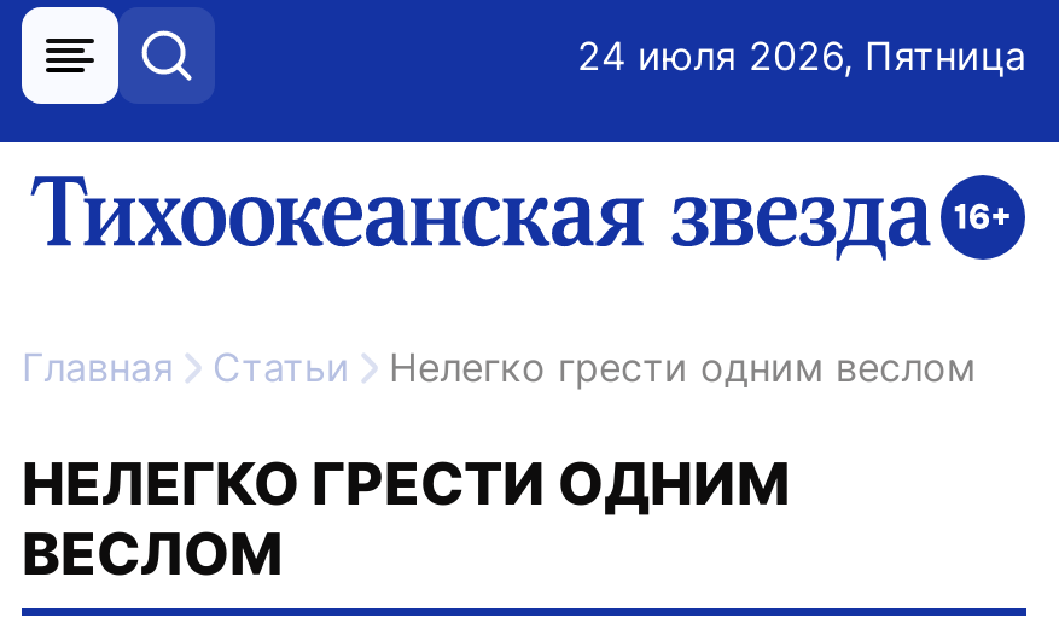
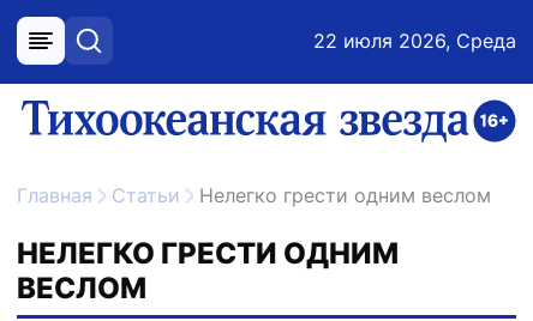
[577,31,1026,80] 24 июля 2026, Пятница -> [313,29,516,53] 22 июля 2026, Среда

